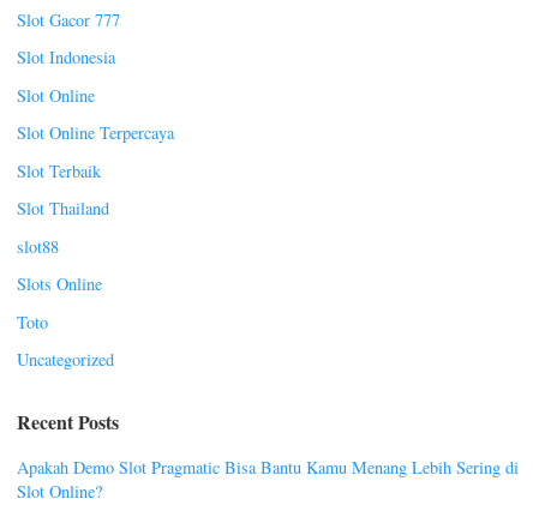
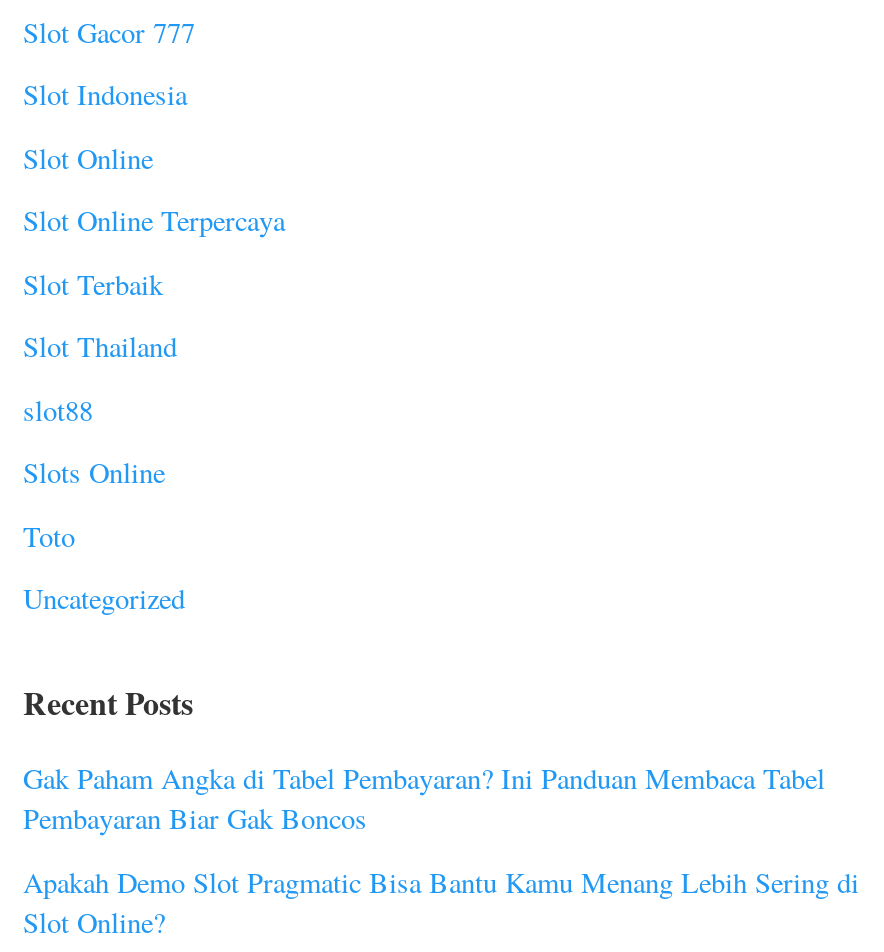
none -> [23,759,825,837] Gak Paham Angka di Tabel Pembayaran? Ini Panduan Membaca Tabel | Pembayaran Biar Gak Boncos

